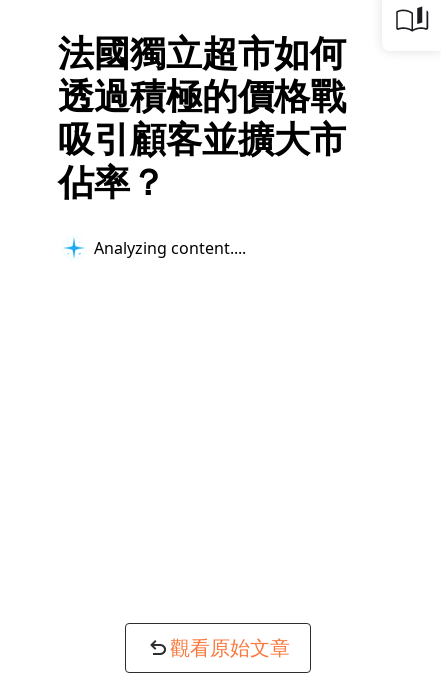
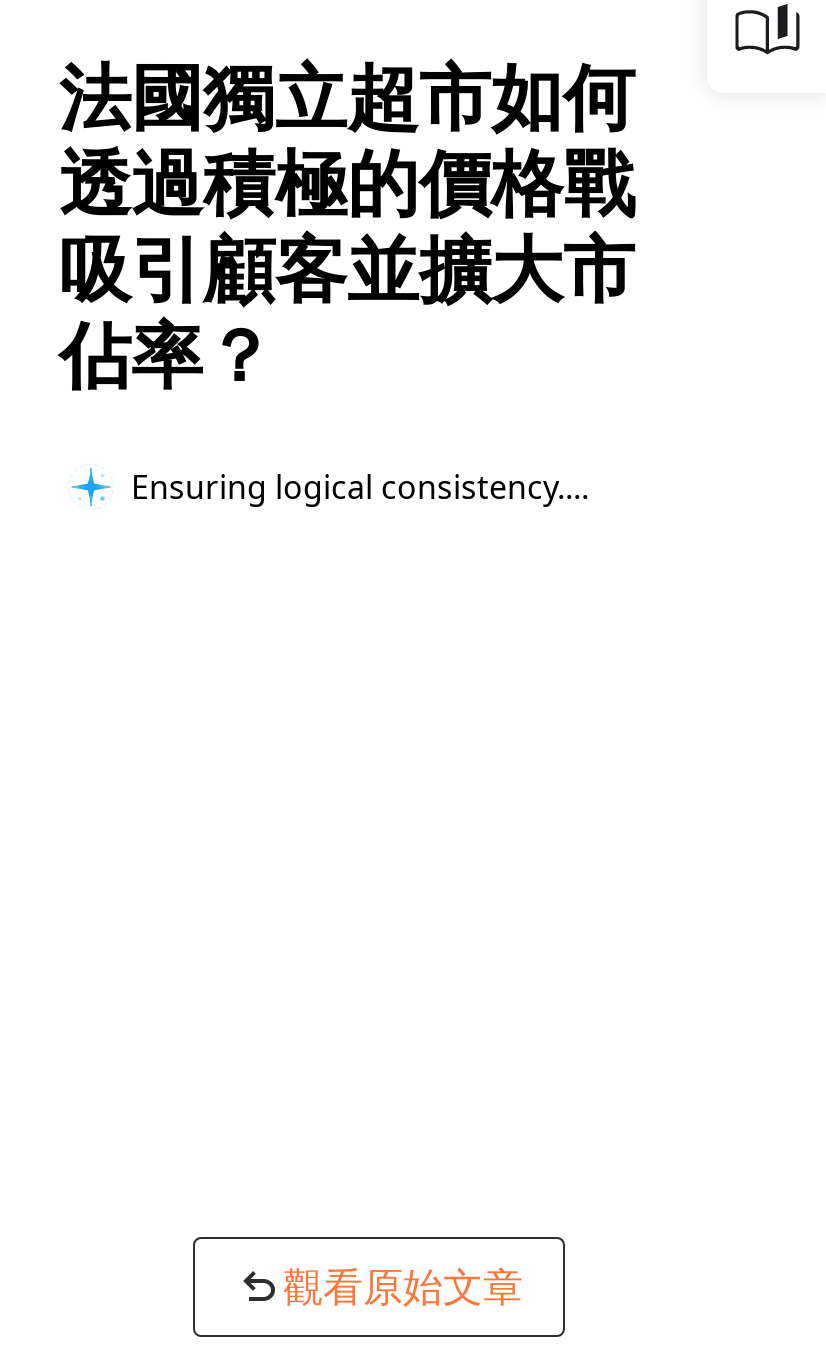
[94,236,242,258] Analyzing content... -> [131,464,581,508] Ensuring logical consistency...

